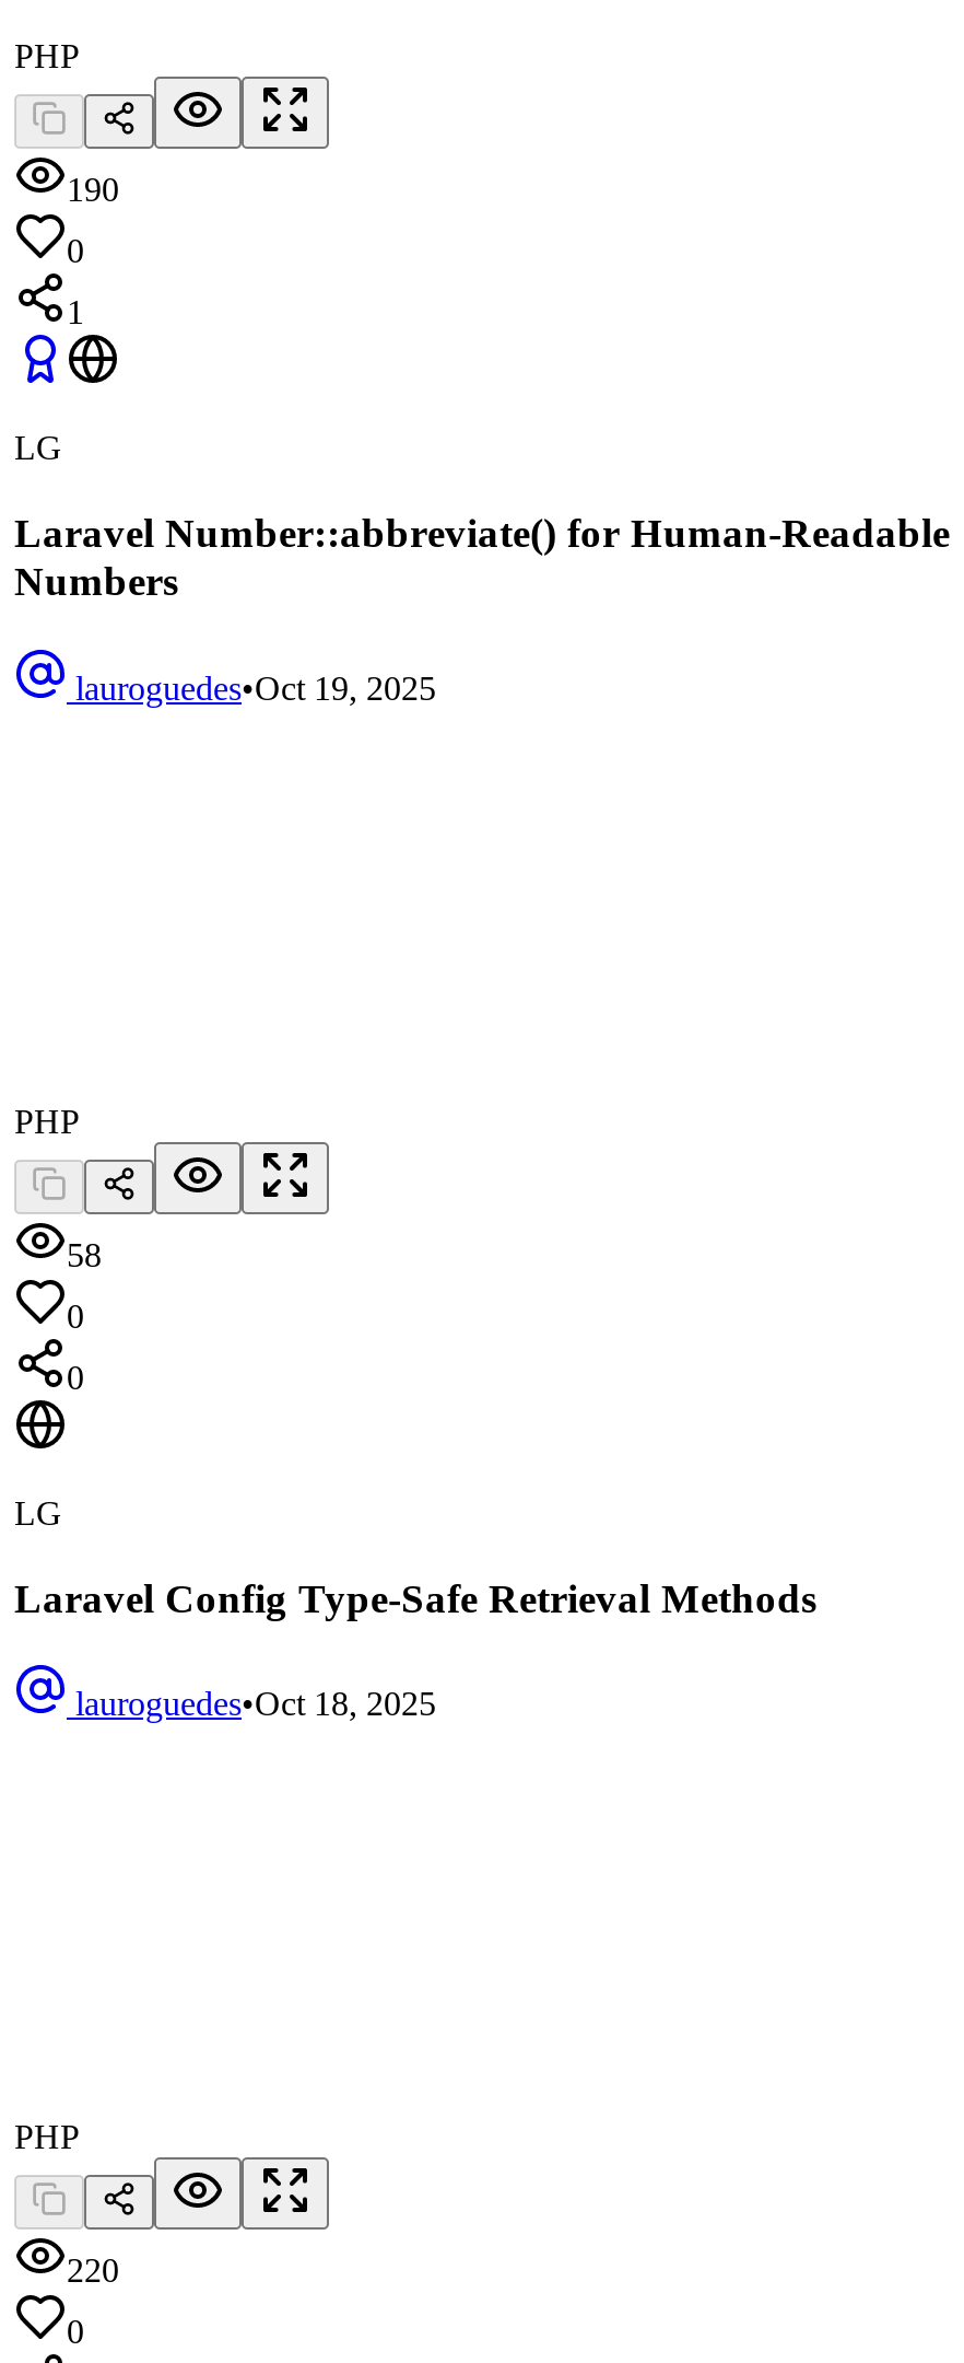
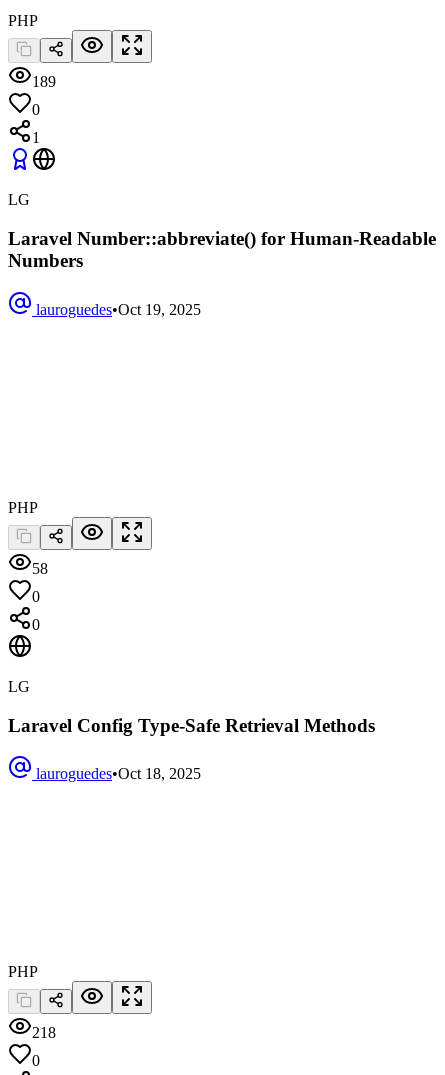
[67,172,119,209] 190 -> [32,73,56,90] 189
[67,2252,119,2289] 220 -> [32,1024,56,1041] 218

